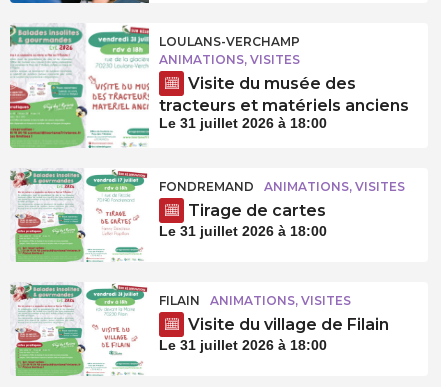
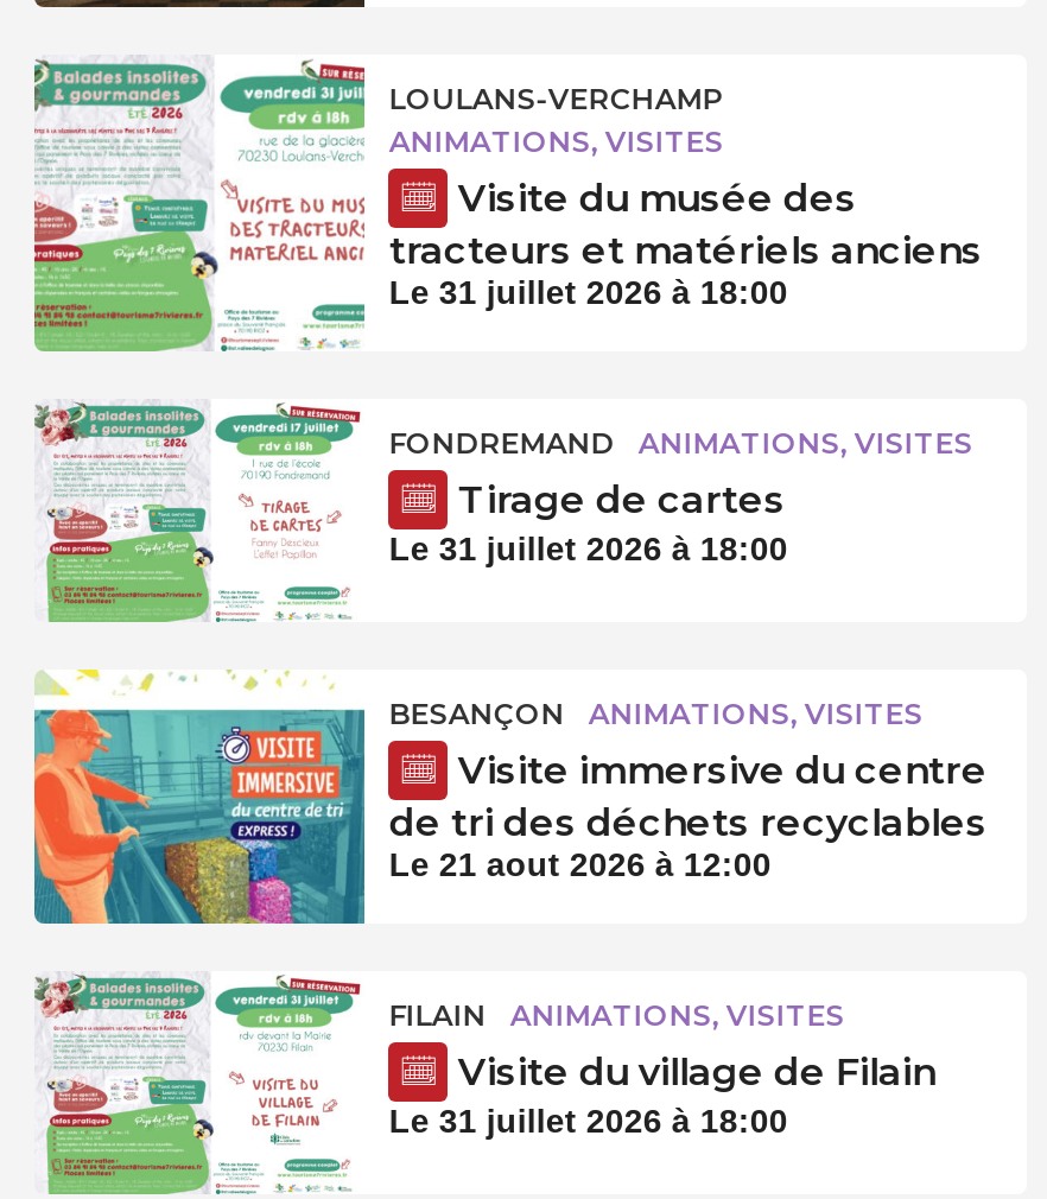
none -> [32,667,987,926] [image] | BESANÇON | ANIMATIONS, VISITES | Visite immersive du centre | de tri des déchets recyclables | Le 21 aout 2026 à 12:00

